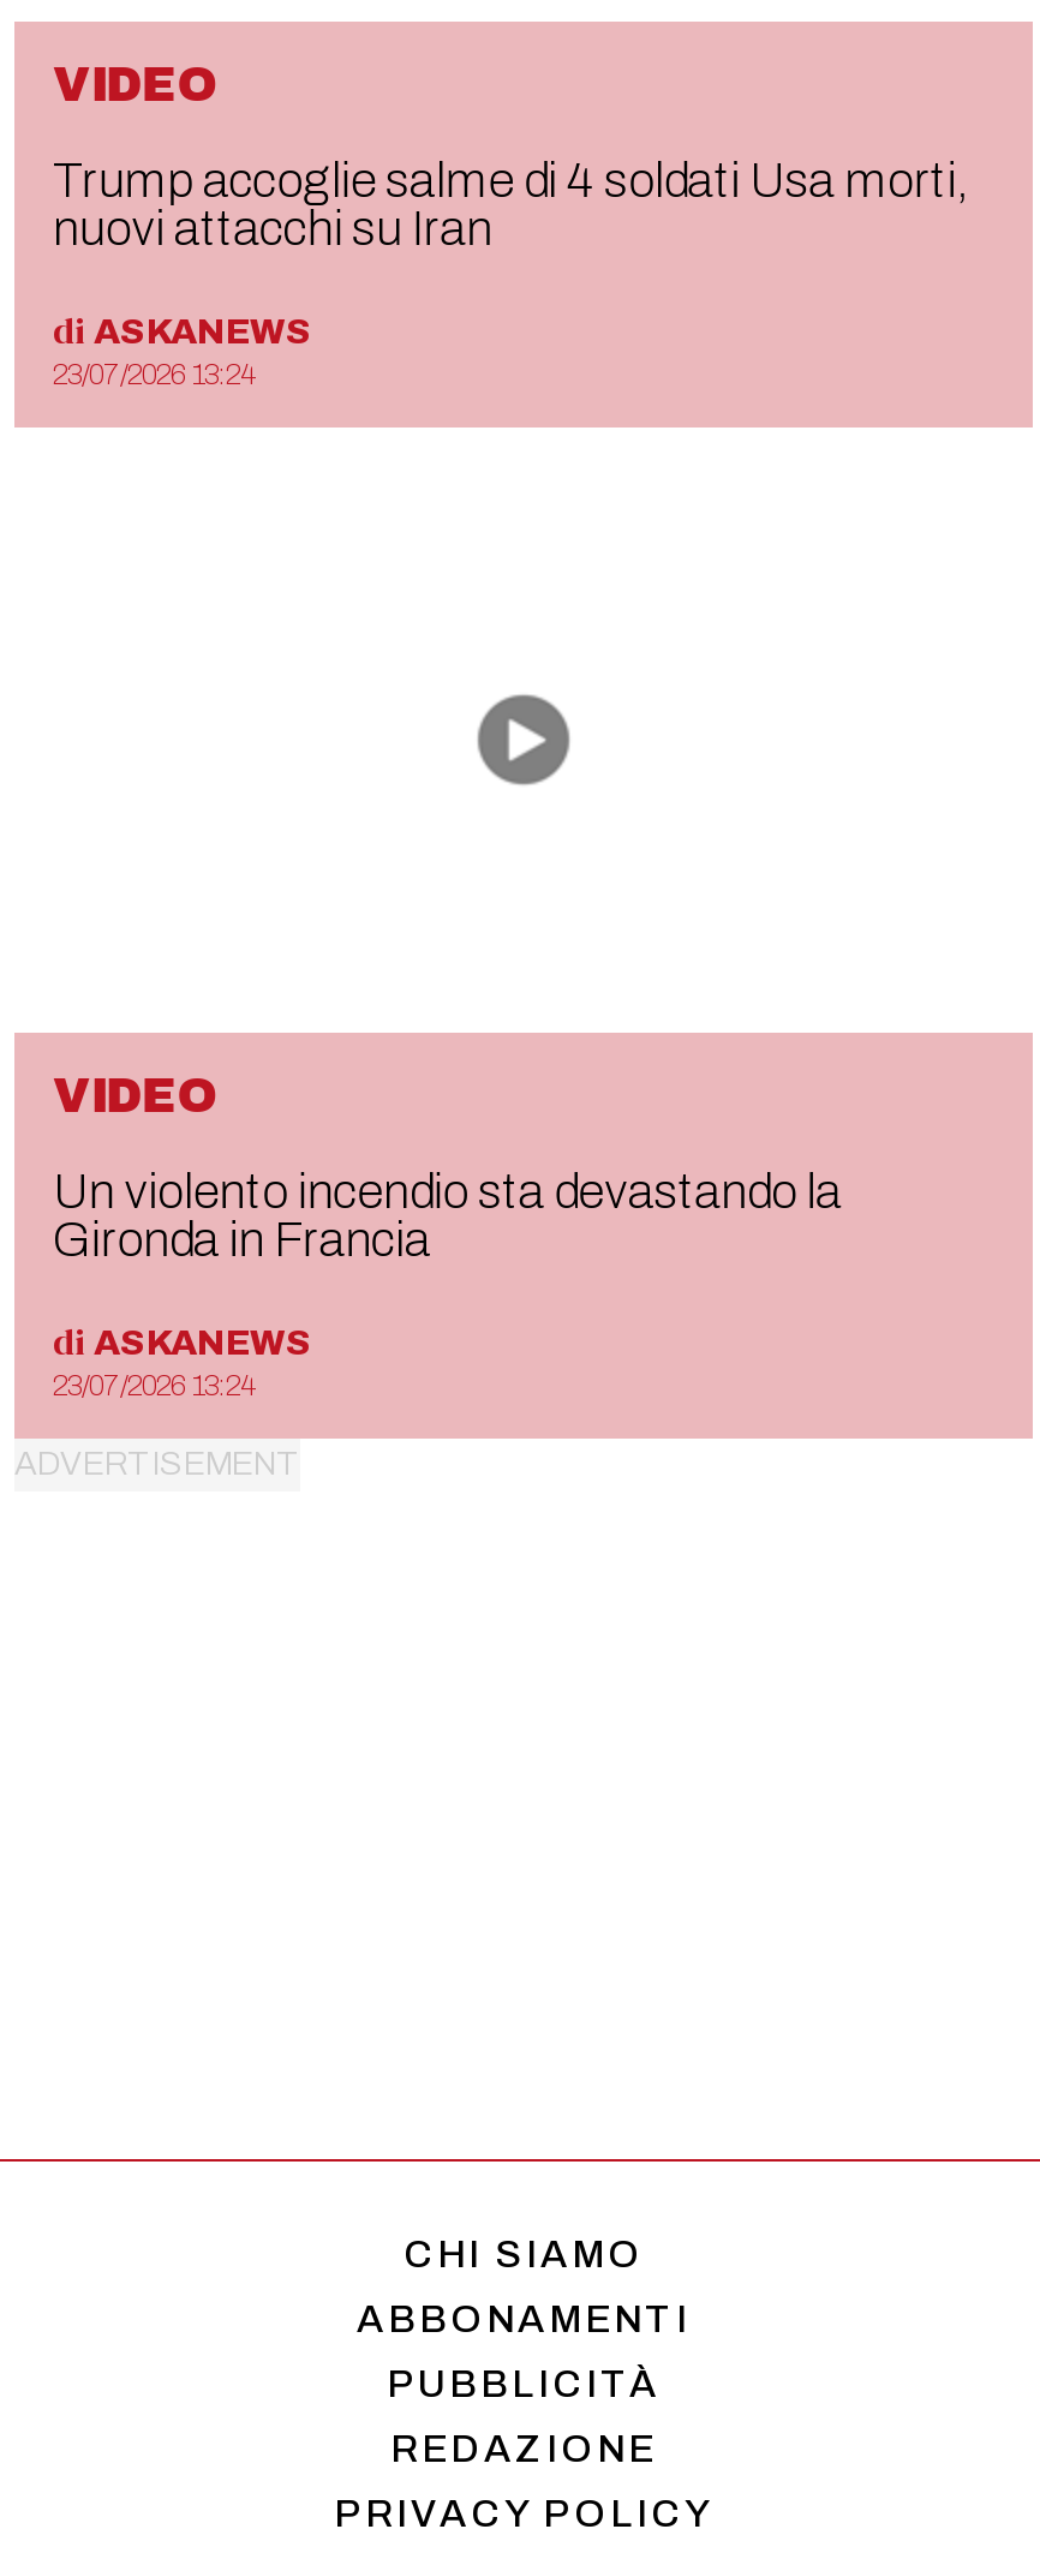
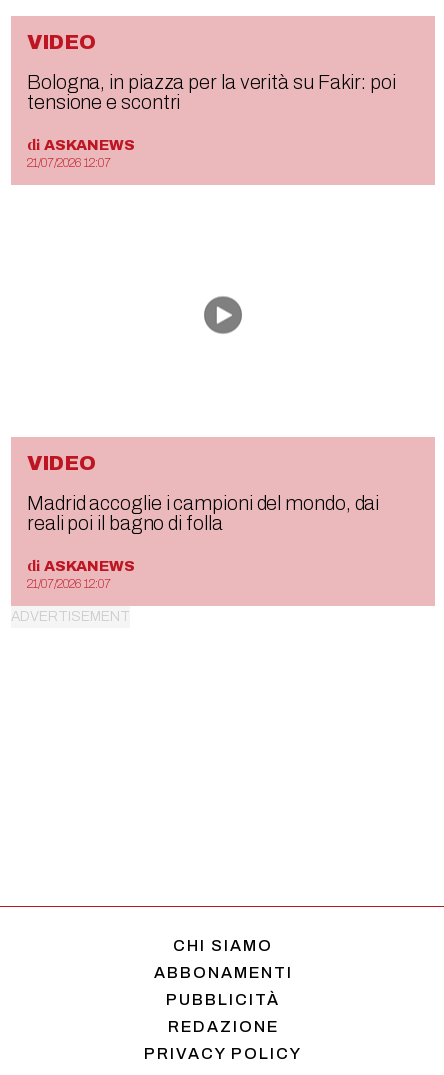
[53,154,968,255] Trump accoglie salme di 4 soldati Usa morti, | nuovi attacchi su Iran -> [27,71,396,113] Bologna, in piazza per la verità su Fakir: poi | tensione e scontri
[53,358,255,391] 23/07/2026 13:24 -> [27,156,111,170] 21/07/2026 12:07
[53,1165,842,1266] Un violento incendio sta devastando la | Gironda in Francia -> [27,492,379,534] Madrid accoglie i campioni del mondo, dai | reali poi il bagno di folla
[53,1369,255,1403] 23/07/2026 13:24 -> [27,577,111,591] 21/07/2026 12:07

